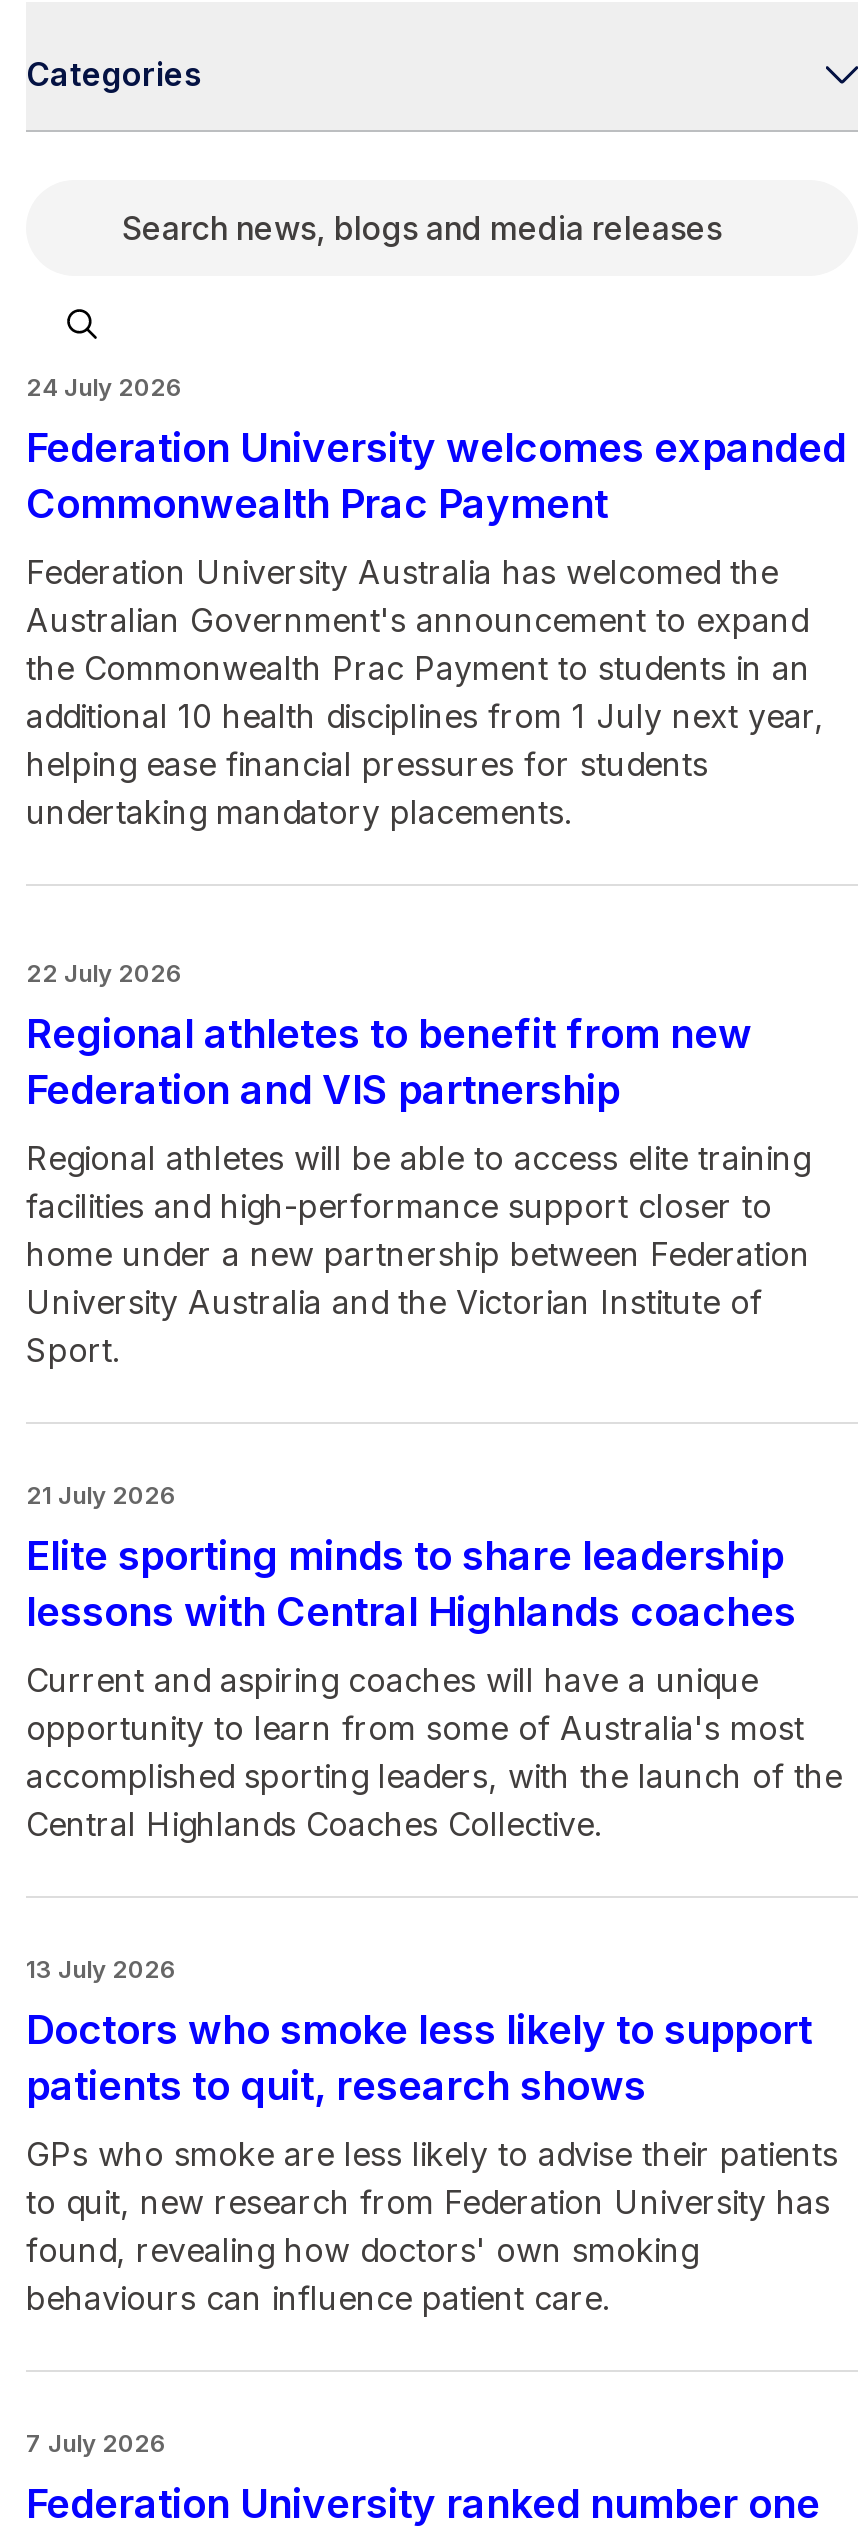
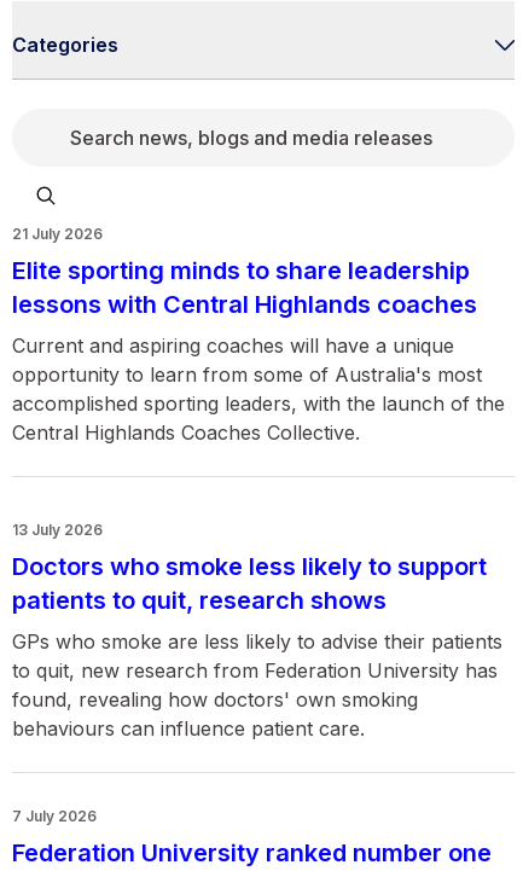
[26,372,846,832] 24 July 2026 | Federation University welcomes expanded | Commonwealth Prac Payment | Federation University Australia has welcomed the | Australian Government's announcement to expand | the Commonwealth Prac Payment to students in an | additional 10 health disciplines from 1 July next year, | helping ease financial pressures for students | undertaking mandatory placements. -> none
[26,958,810,1370] 22 July 2026 | Regional athletes to benefit from new | Federation and VIS partnership | Regional athletes will be able to access elite training | facilities and high-performance support closer to | home under a new partnership between Federation | University Australia and the Victorian Institute of | Sport. -> none

